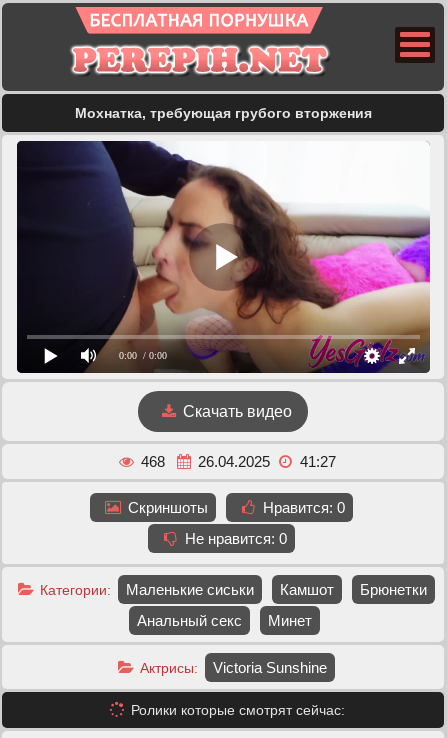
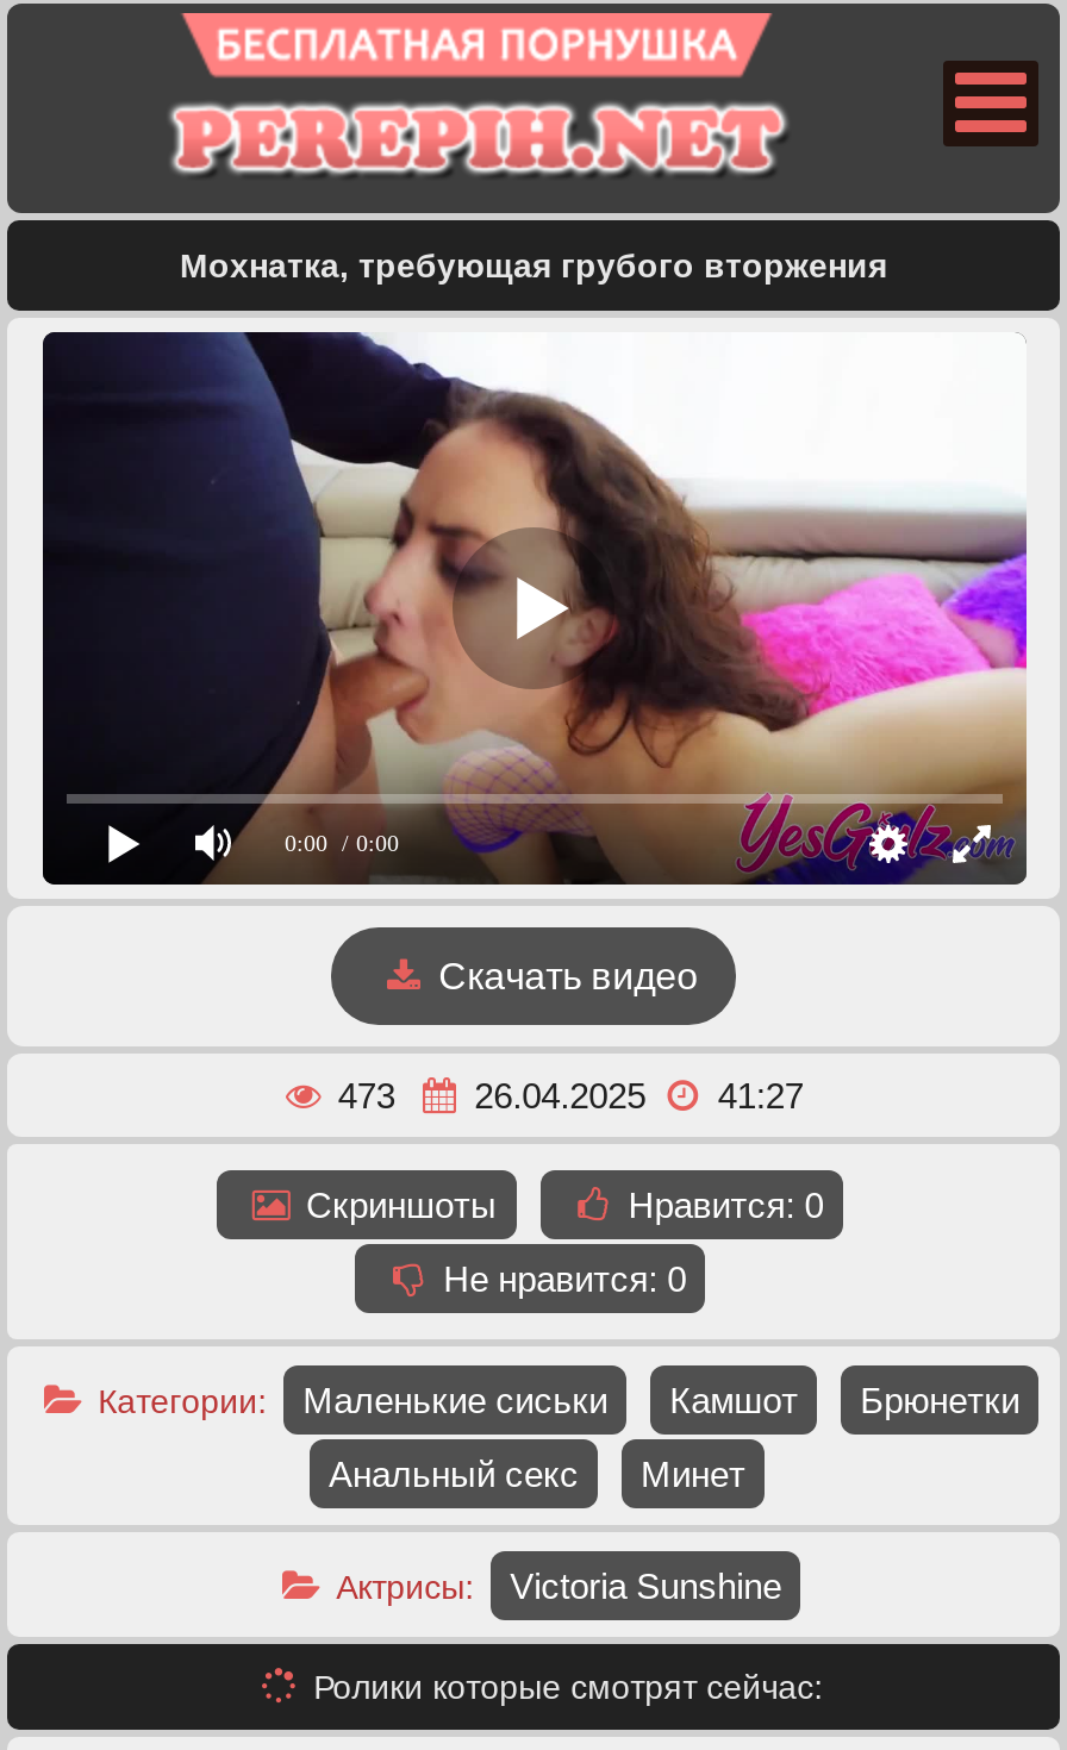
[137,453,336,470] 468 26.04.2025 41:27 -> [328,1076,804,1116] 473 26.04.2025 41:27

